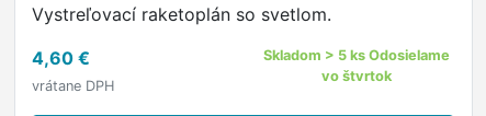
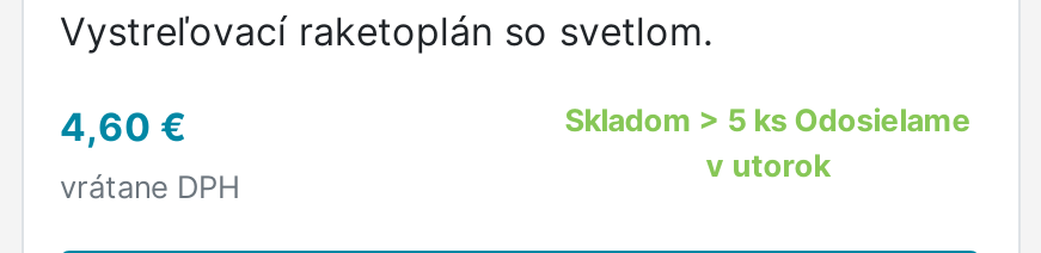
[322,68,392,84] vo štvrtok -> [706,148,830,184] v utorok

